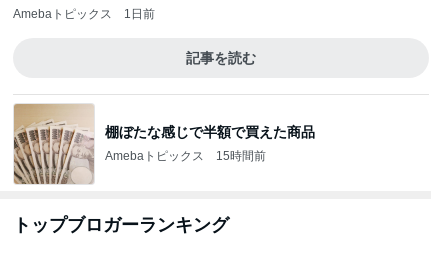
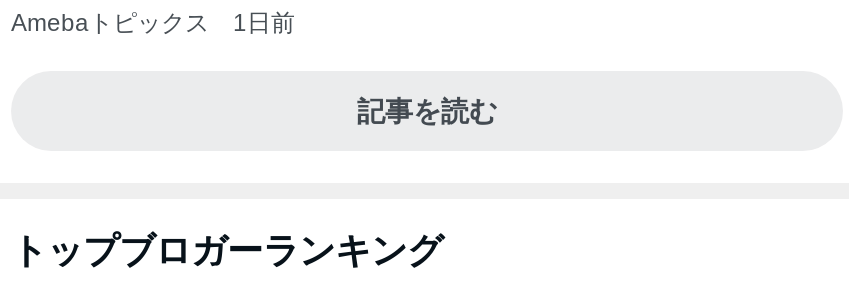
[13,103,315,185] [image] | 棚ぼたな感じで半額で買えた商品 | Amebaトピックス | 15時間前 -> none

